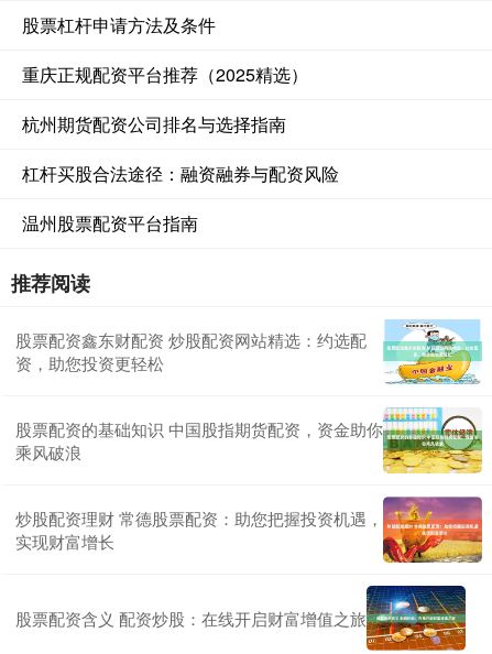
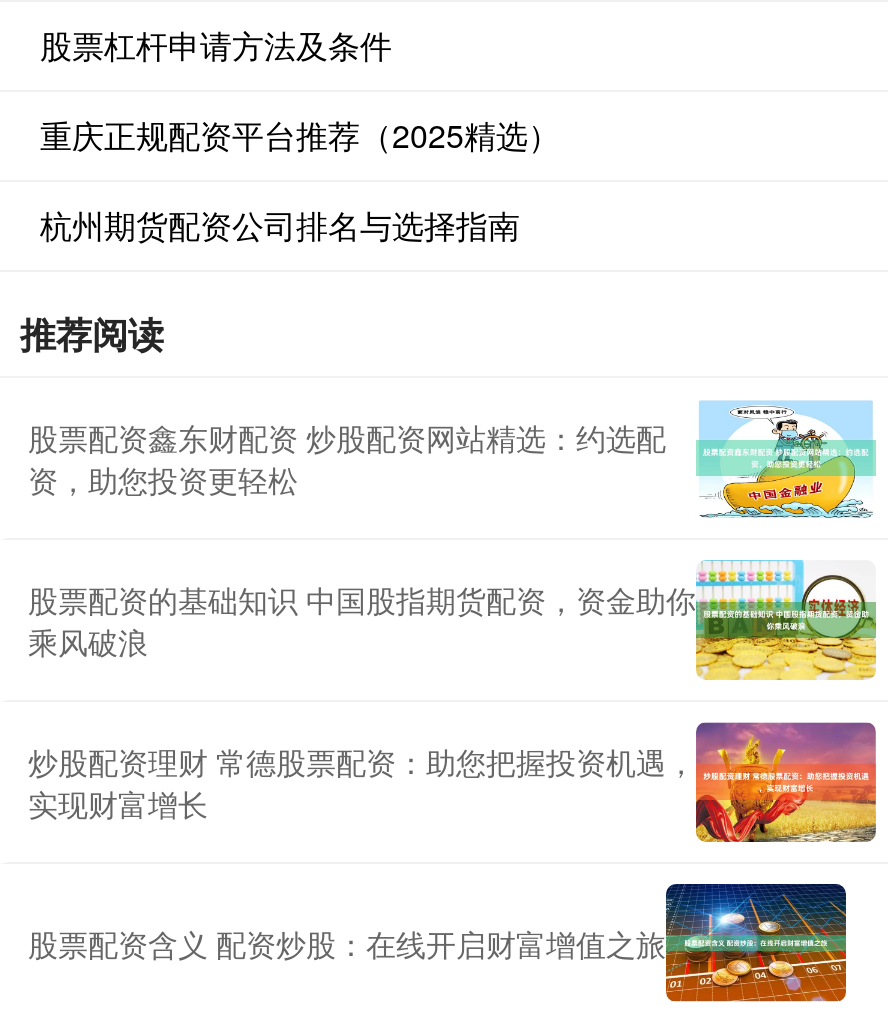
[22,161,339,236] 杠杆买股合法途径：融资融券与配资风险 | 温州股票配资平台指南 -> none

